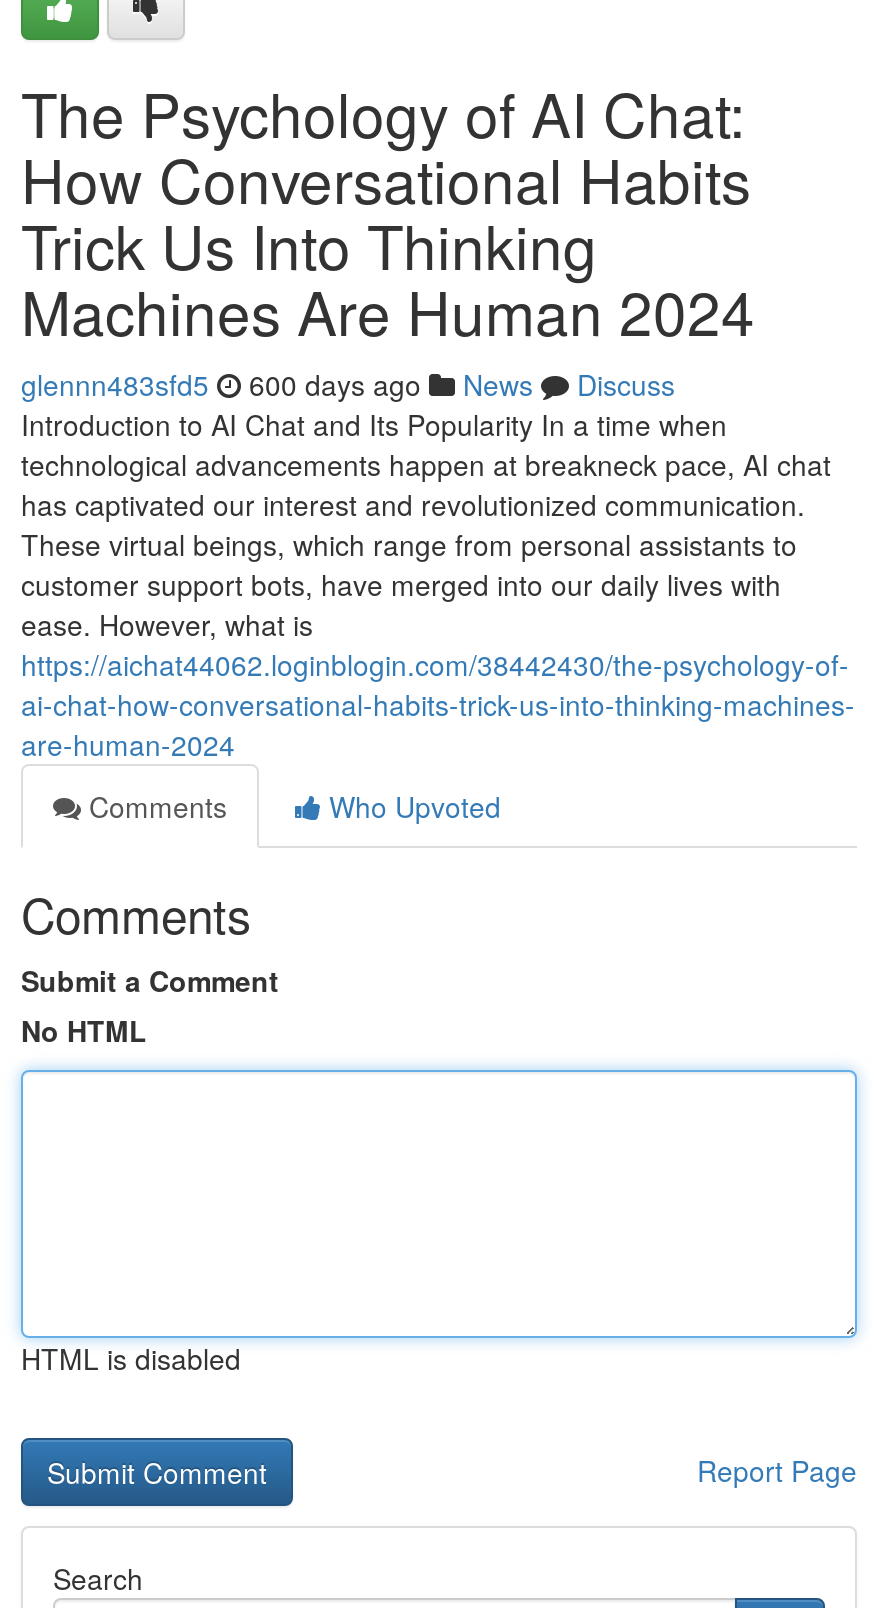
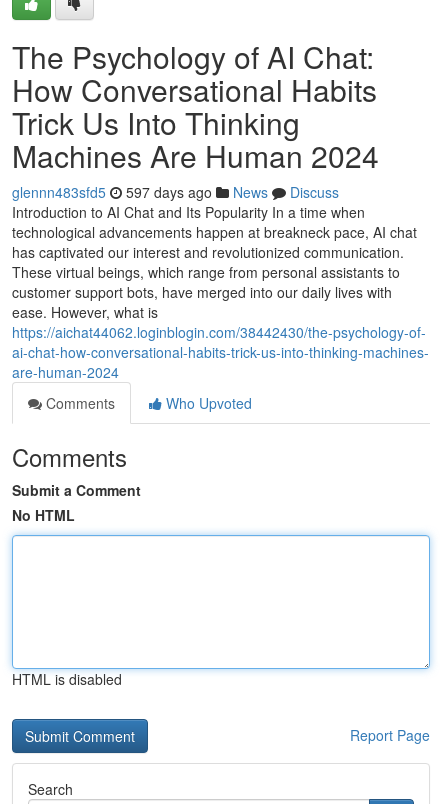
[21,364,675,404] glennn483sfd5 600 days ago News Discuss -> [12,182,339,202] glennn483sfd5 597 days ago News Discuss

